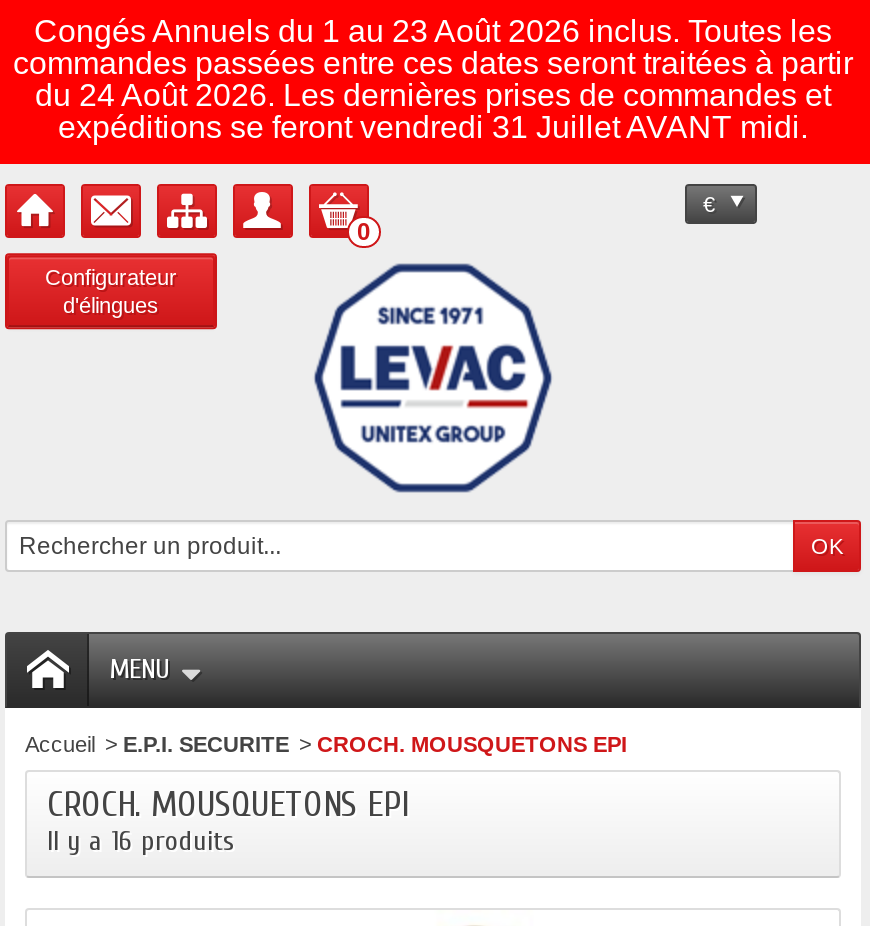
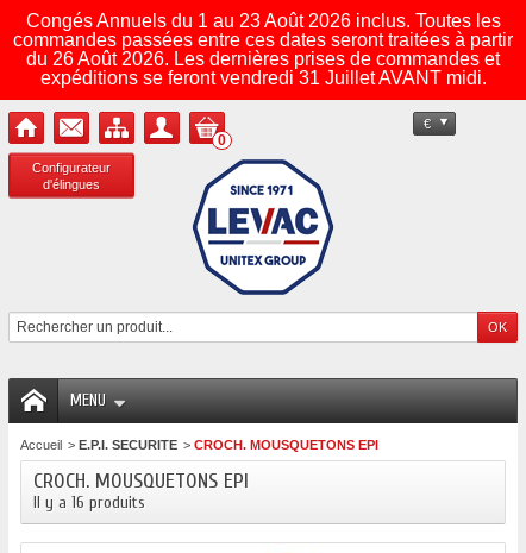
[35,78,831,112] du 24 Août 2026. Les dernières prises de commandes et -> [26,49,500,69] du 26 Août 2026. Les dernières prises de commandes et

